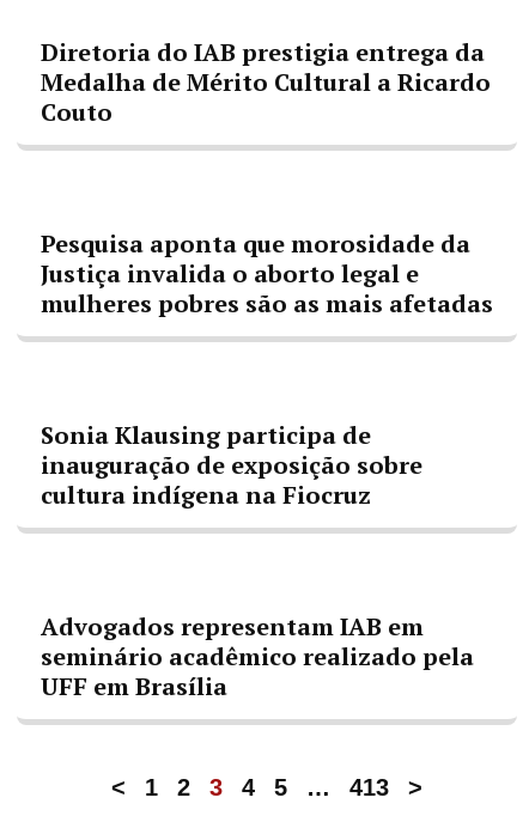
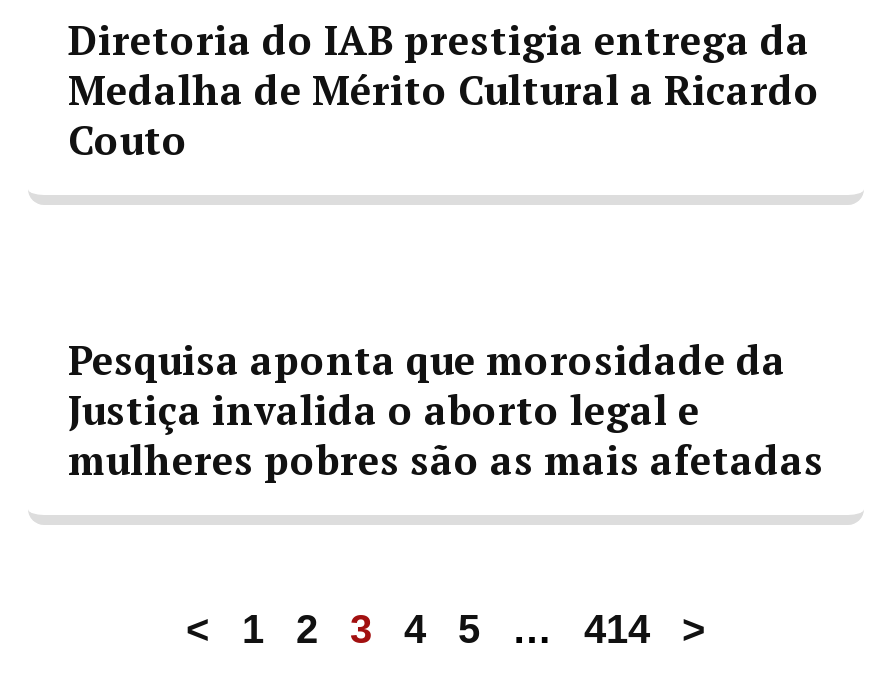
[41,419,422,511] Sonia Klausing participa de | inauguração de exposição sobre | cultura indígena na Fiocruz -> none
[41,610,474,702] Advogados representam IAB em | seminário acadêmico realizado pela | UFF em Brasília -> none
[349,774,389,800] 413 -> [584,607,650,651] 414

